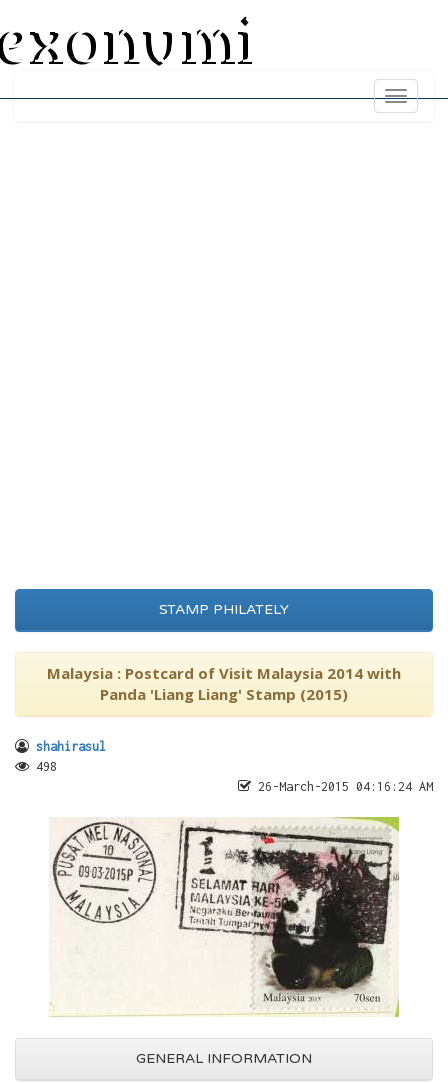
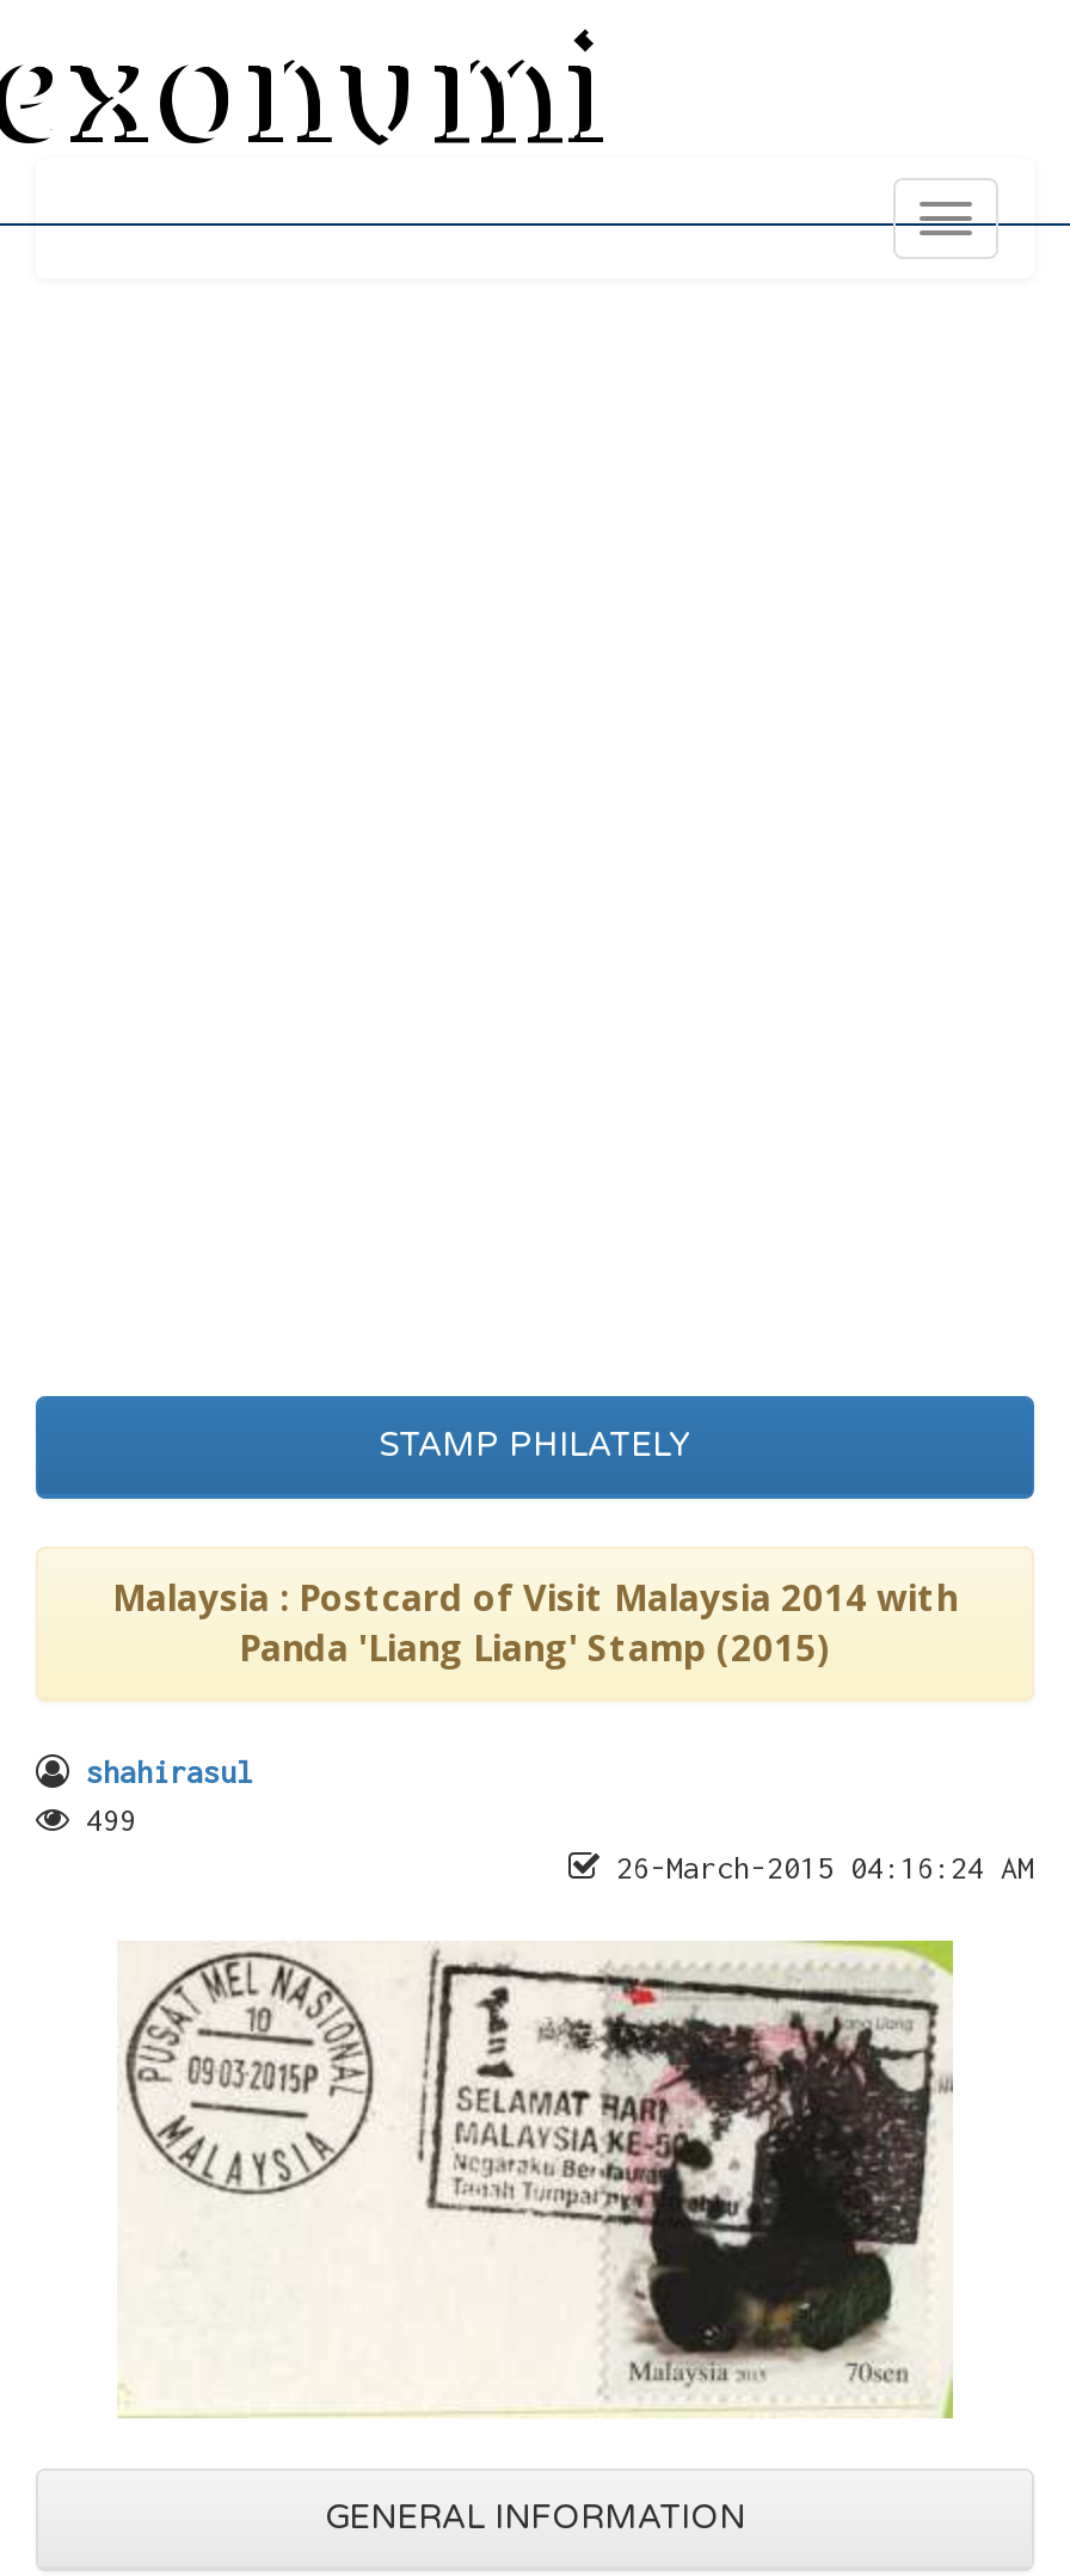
[29,759,57,774] 498 -> [69,1802,136,1838] 499

